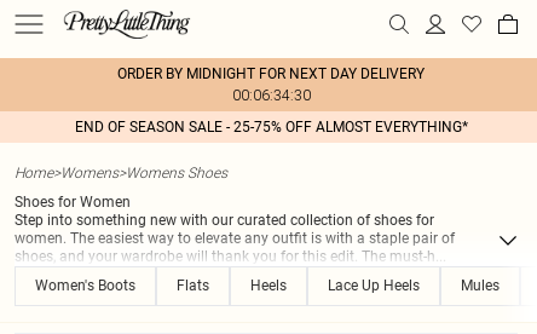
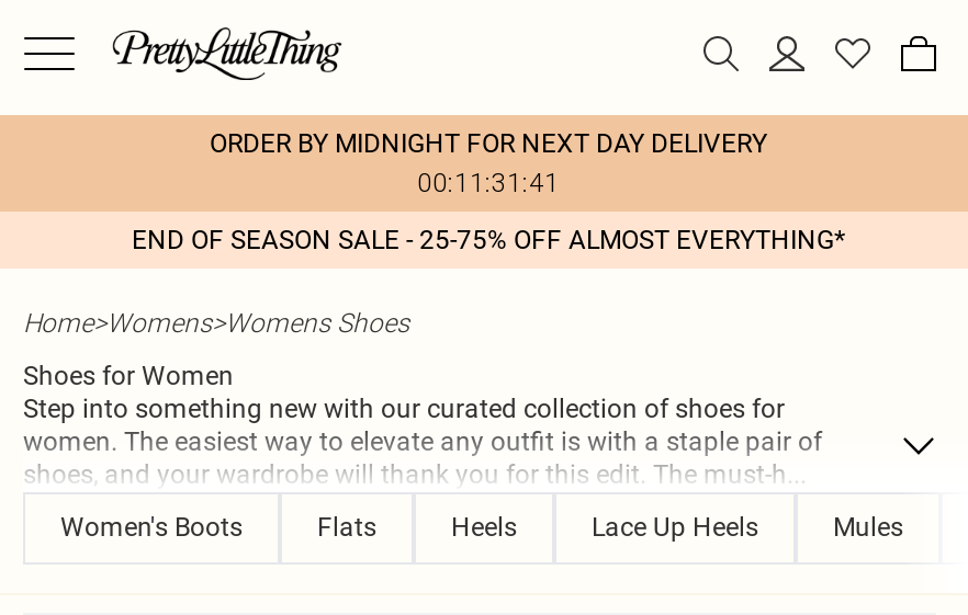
[232,86,310,104] 00:06:34:30 -> [417,166,560,198] 00:11:31:41

